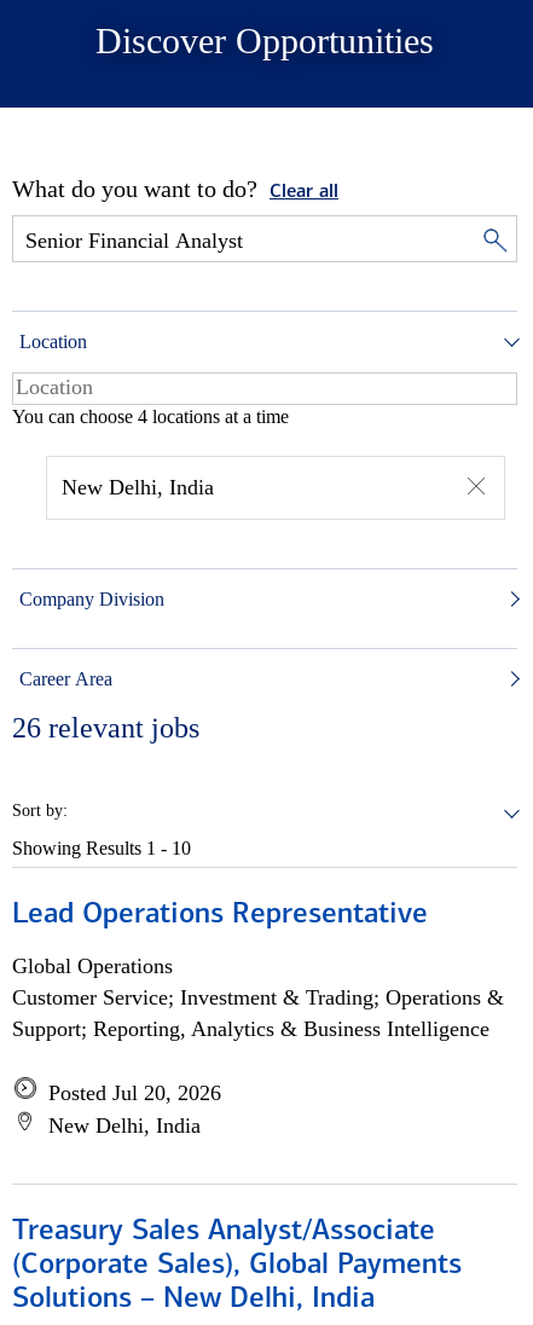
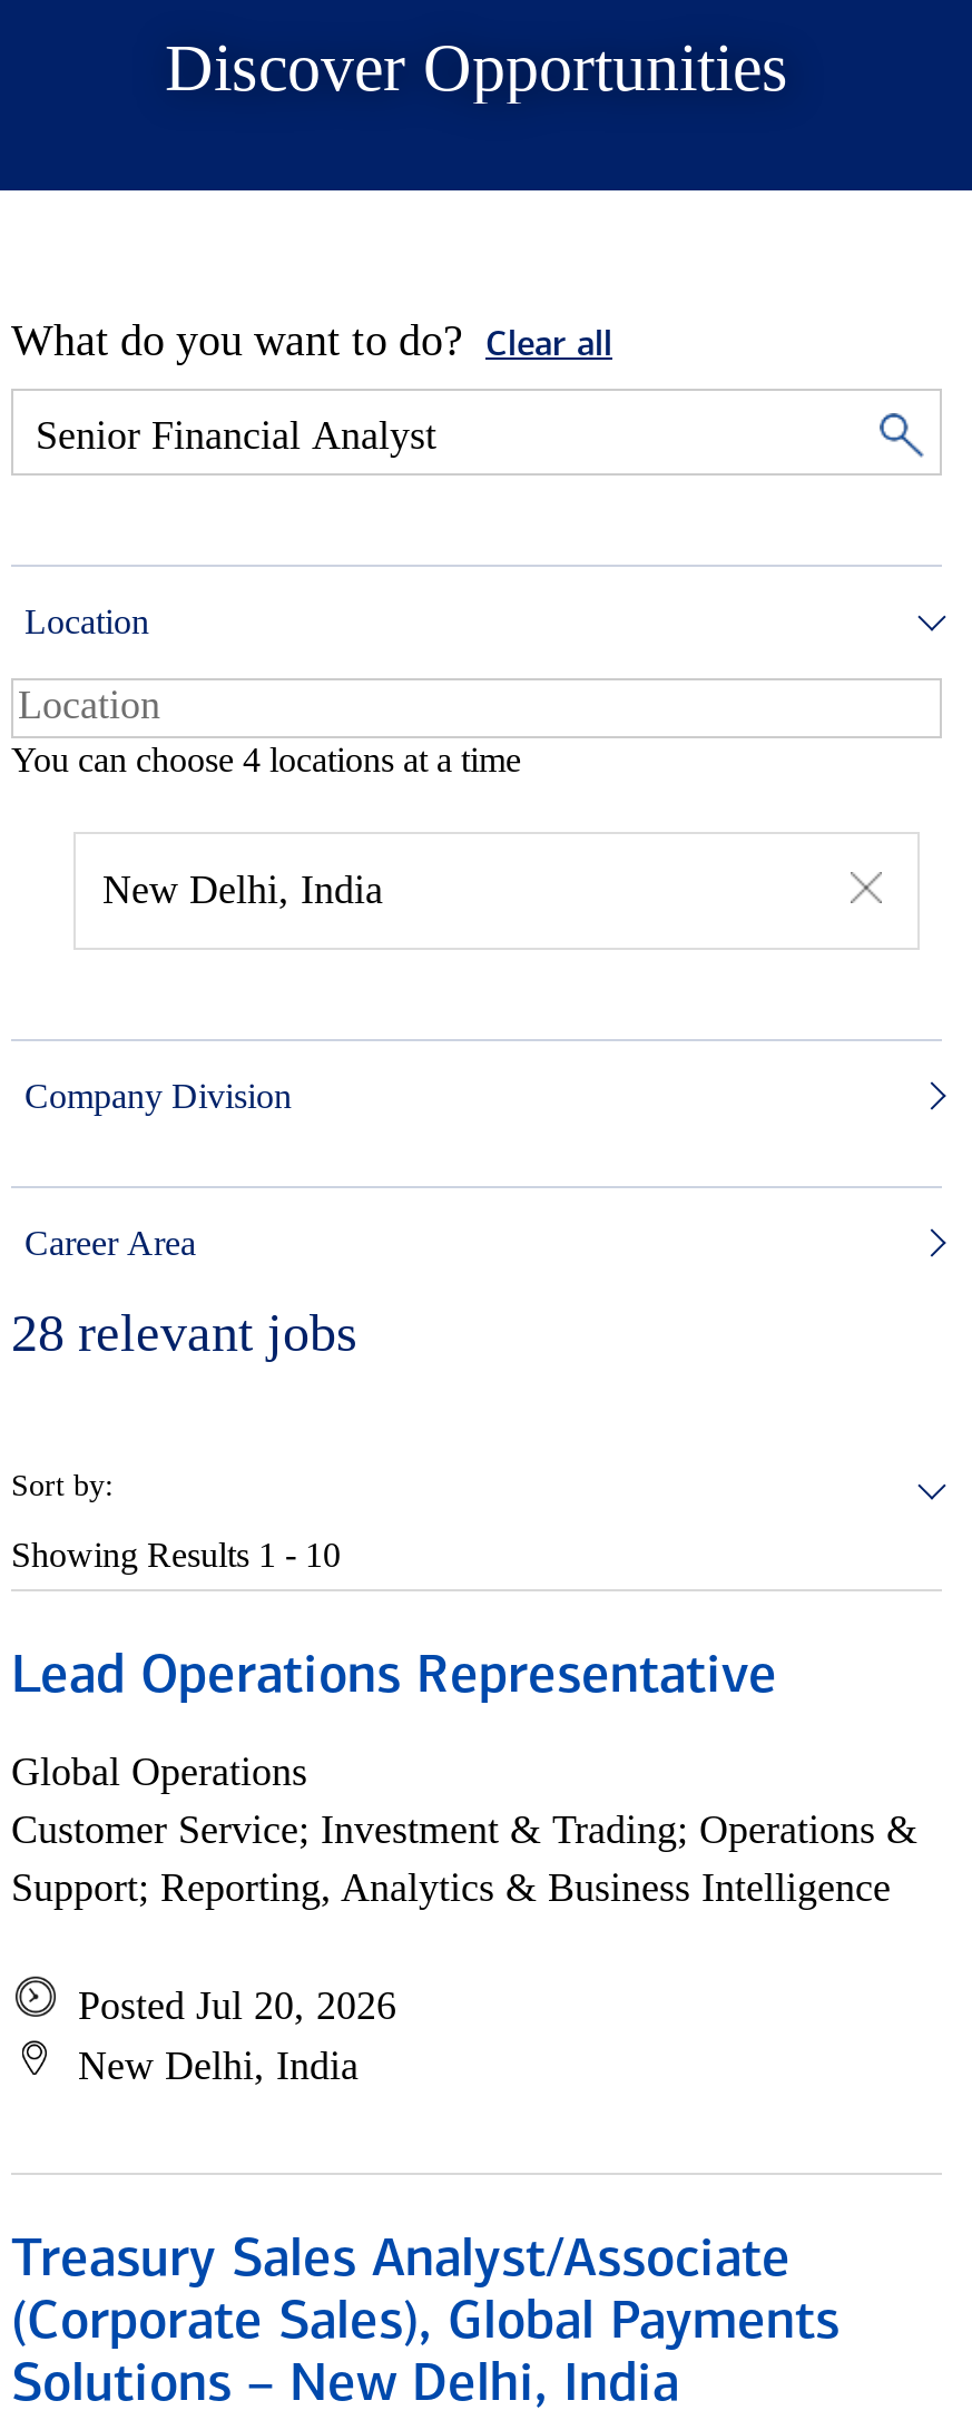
[12,712,199,743] 26 relevant jobs -> [11,1304,356,1362] 28 relevant jobs

